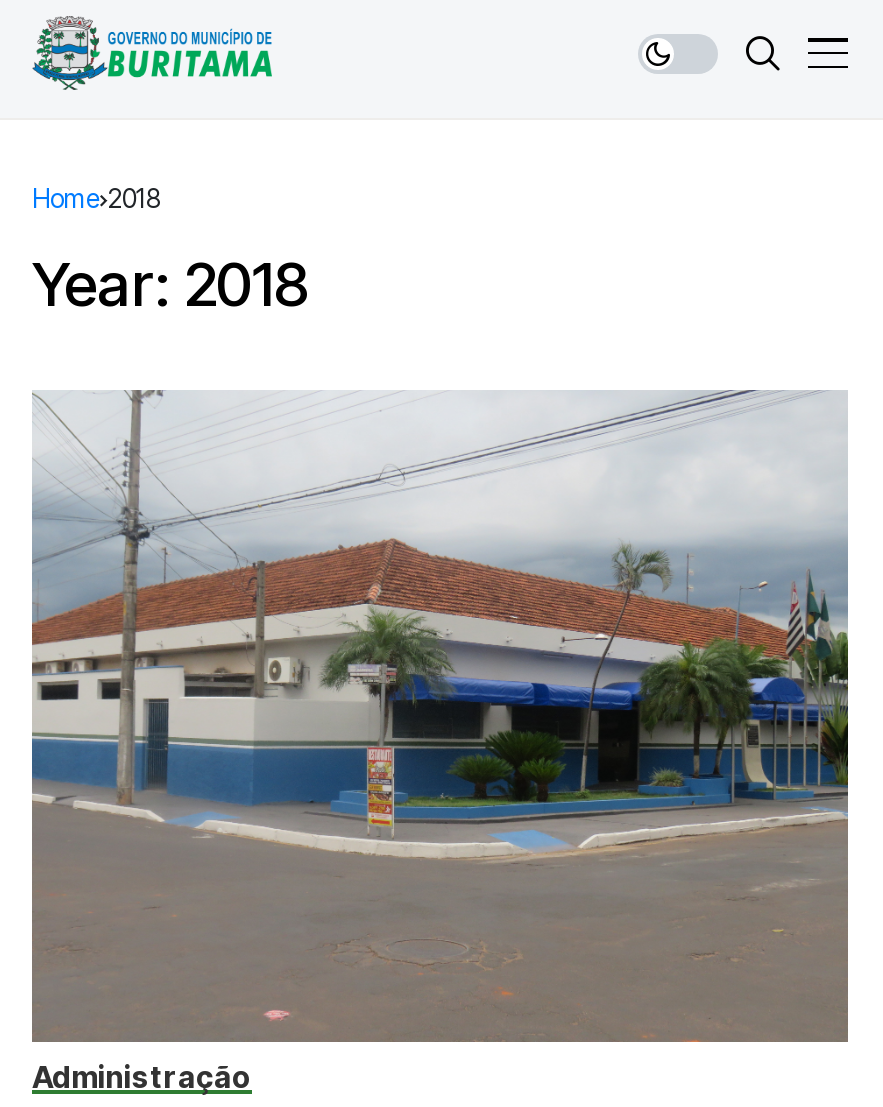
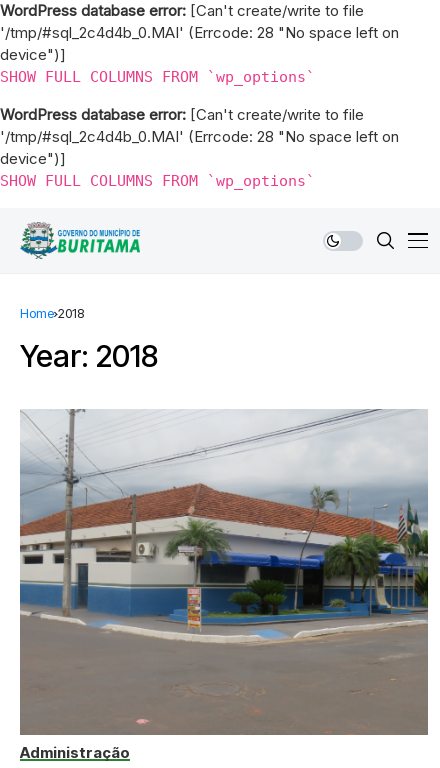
none -> [0,1,399,190] WordPress database error: [Can't create/write to file | '/tmp/#sql_2c4d4b_0.MAI' (Errcode: 28 "No space left on | device")] | SHOW FULL COLUMNS FROM `wp_options` | WordPress database error: [Can't create/write to file | '/tmp/#sql_2c4d4b_0.MAI' (Errcode: 28 "No space left on | device")] | SHOW FULL COLUMNS FROM `wp_options`

